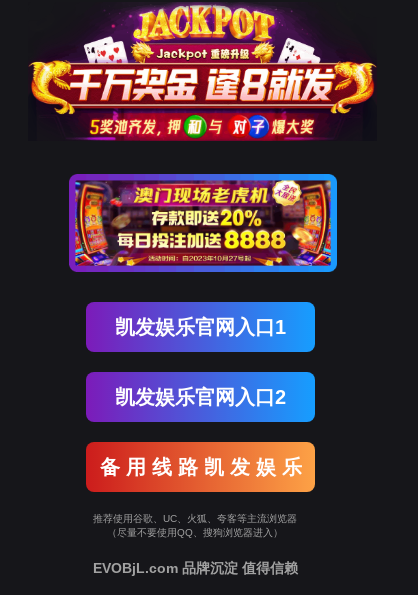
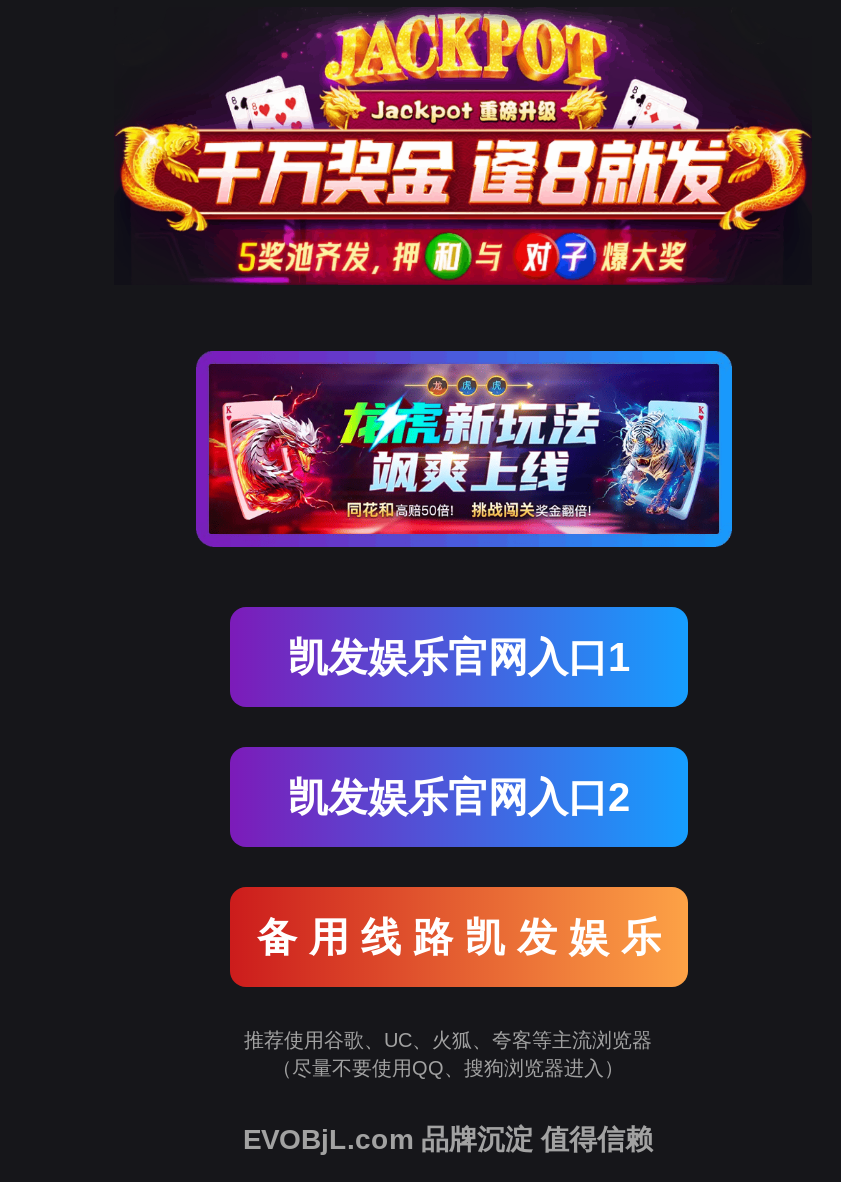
[74,179,332,267] [image] -> [206,361,722,537] [image]

